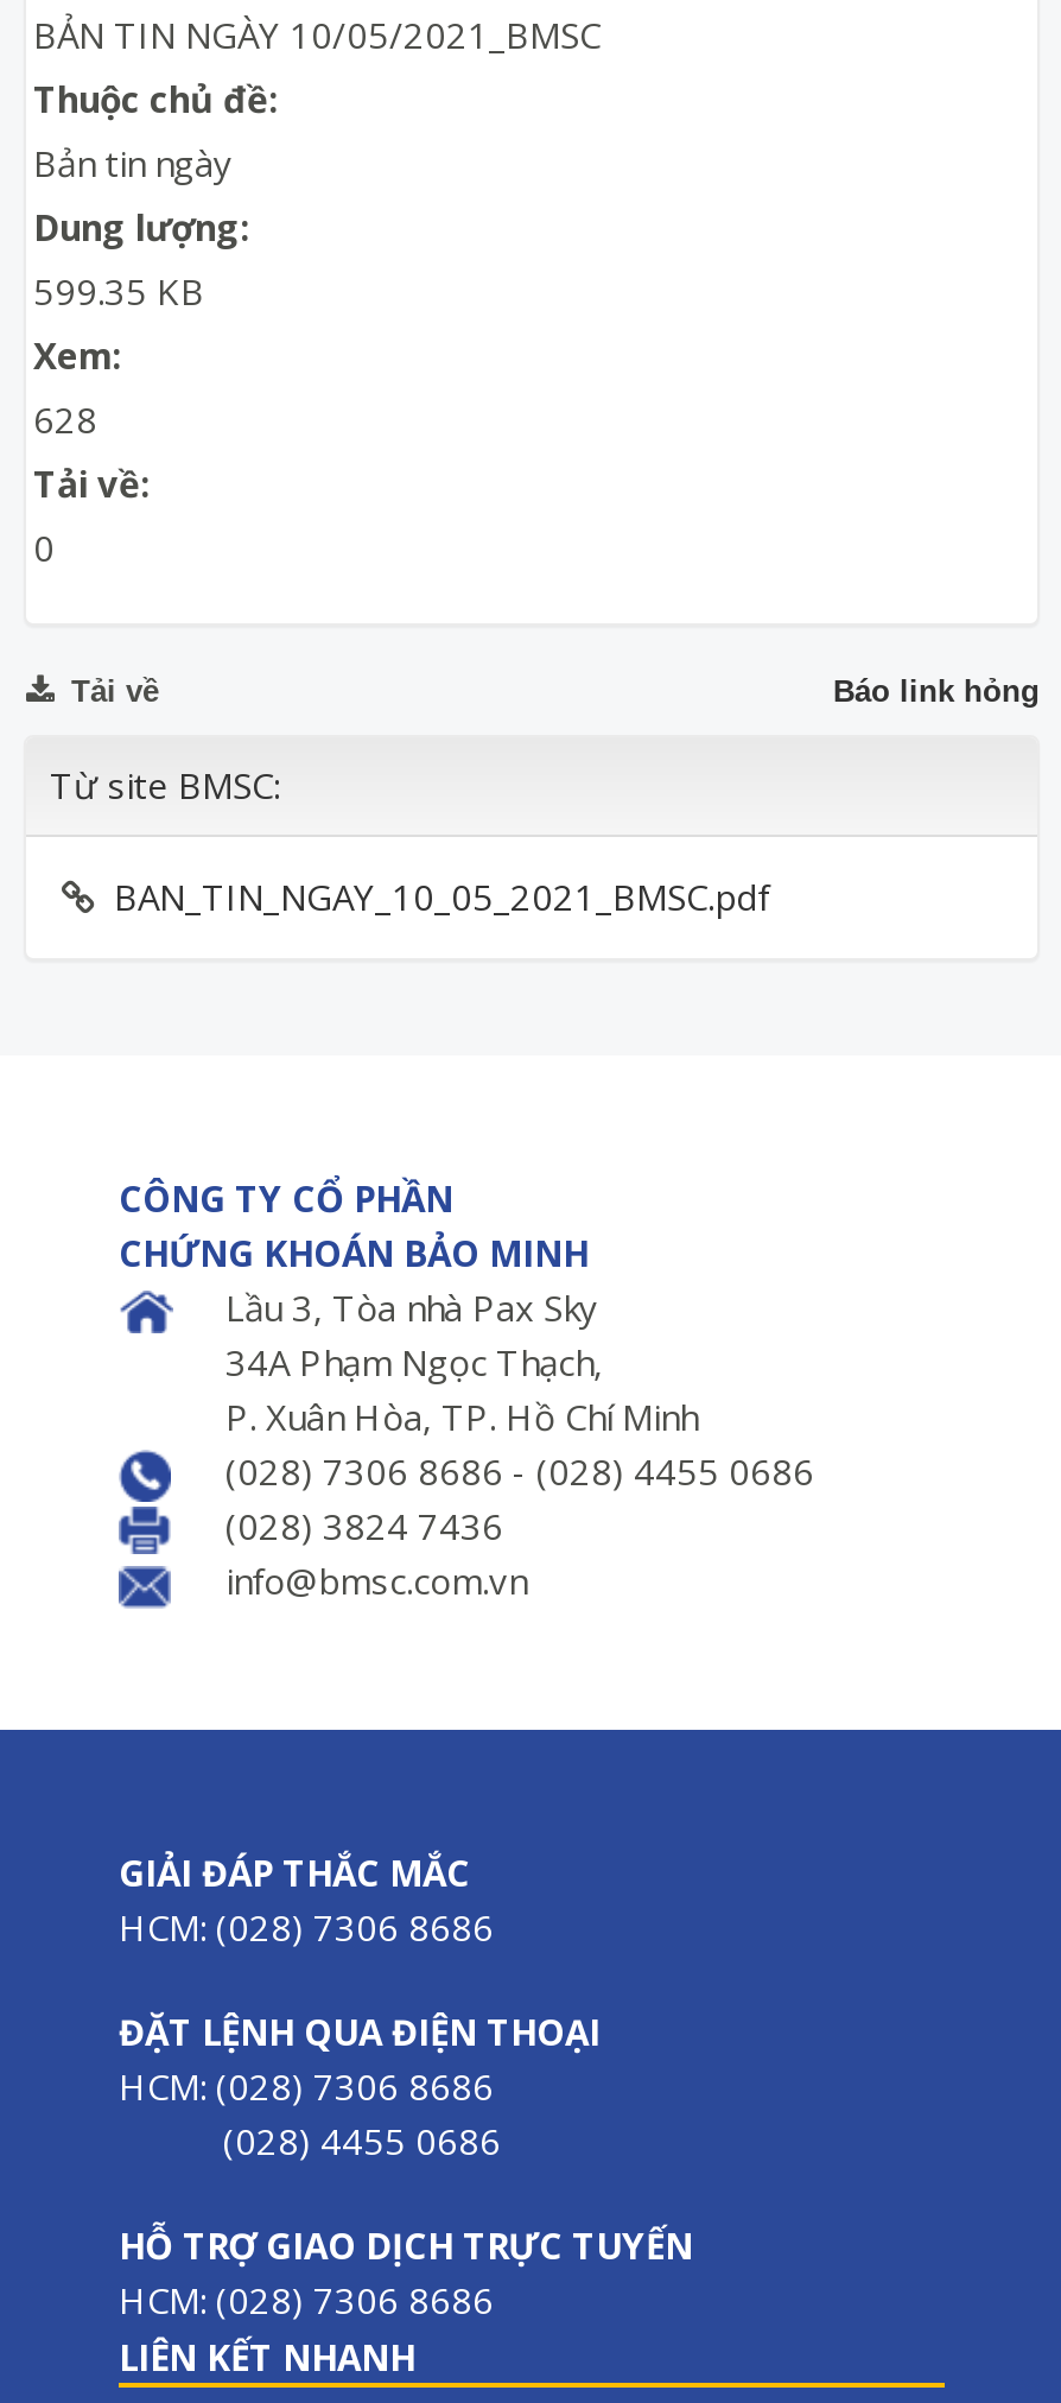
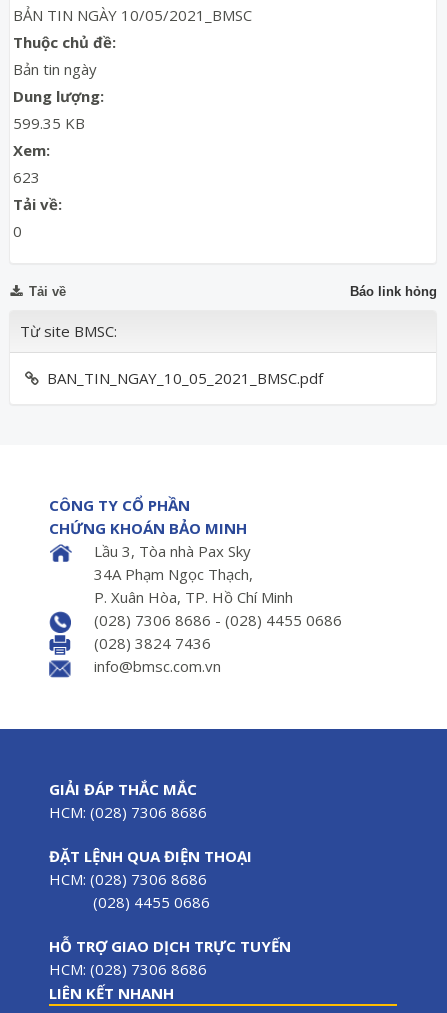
[33,395,97,443] 628 -> [13,167,40,187] 623

